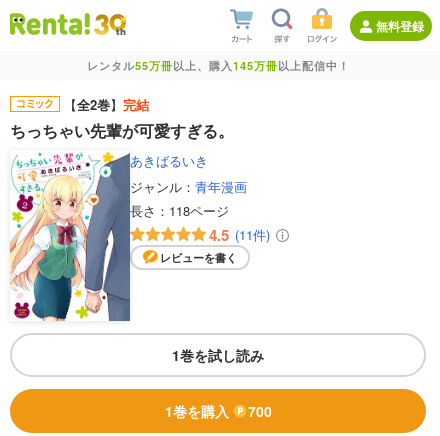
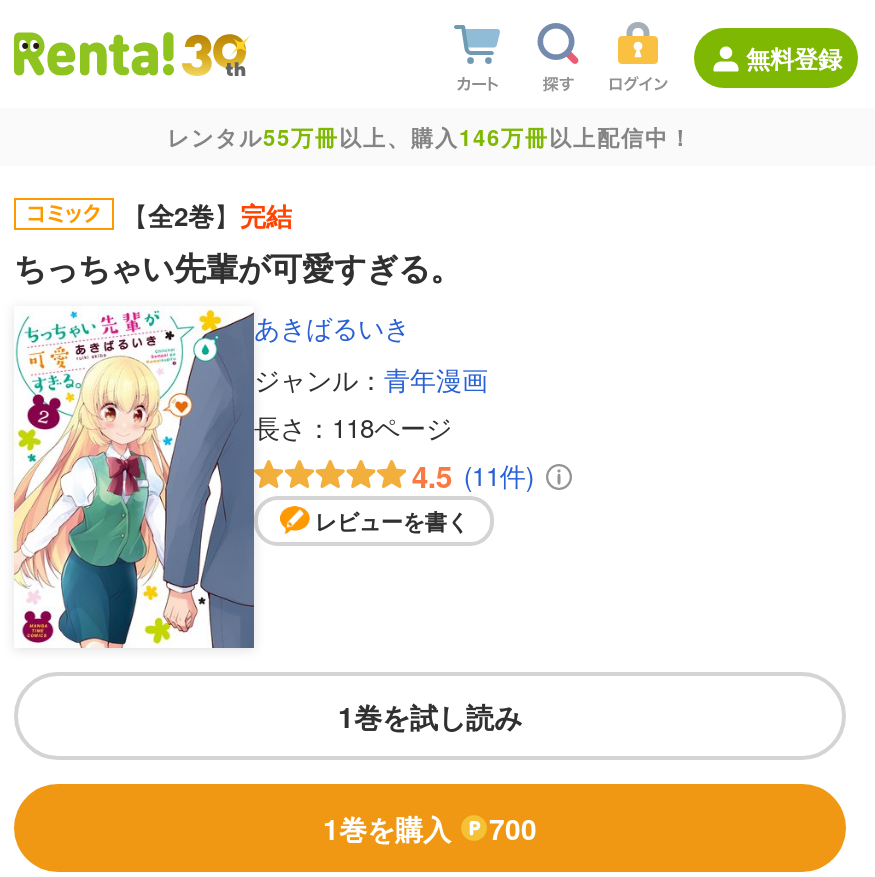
[86,58,349,73] レンタル55万冊以上、購入145万冊以上配信中！ -> [167,122,693,152] レンタル55万冊以上、購入146万冊以上配信中！

